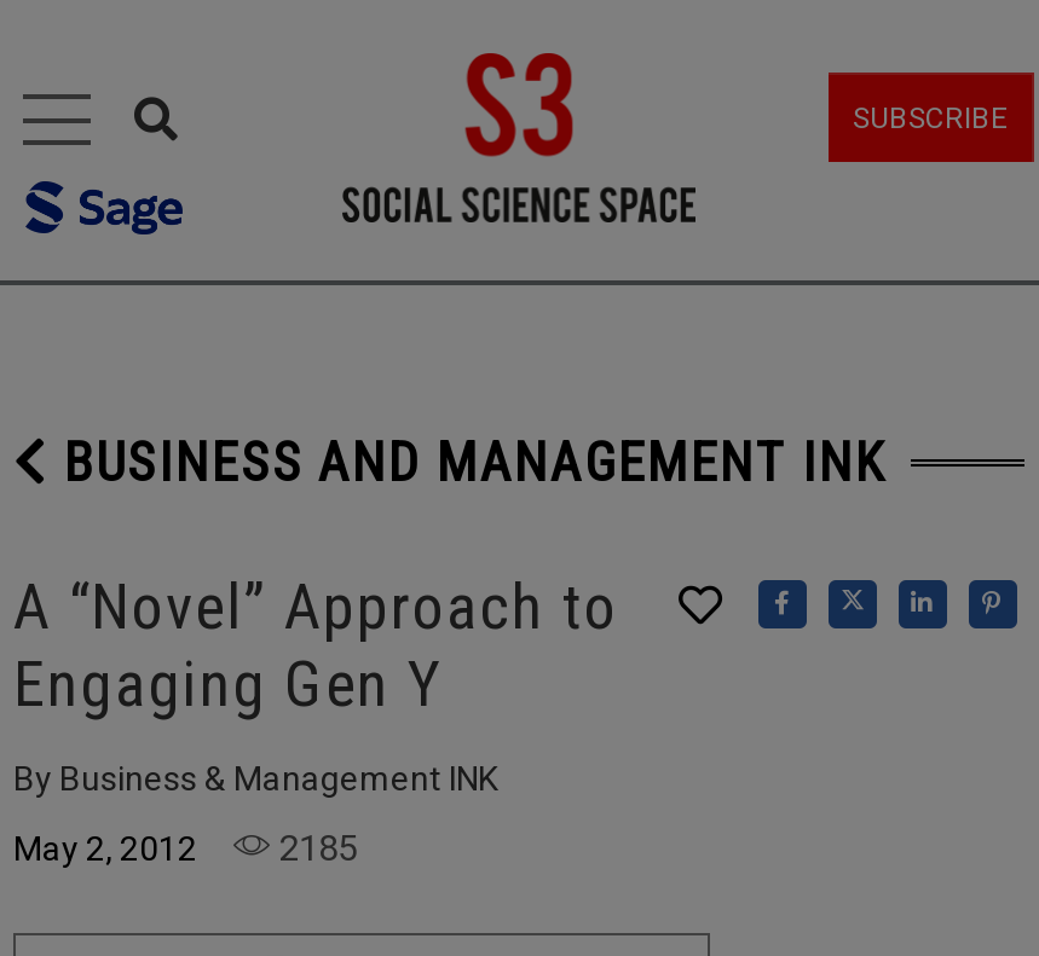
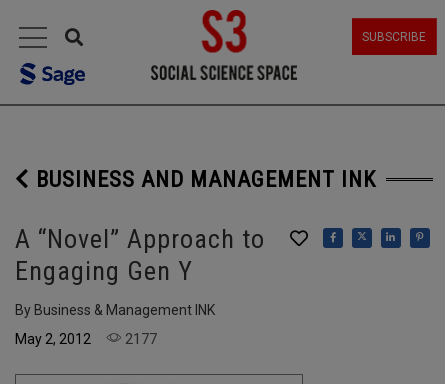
[13,827,357,870] May 2, 2012 2185 -> [15,330,157,348] May 2, 2012 2177

